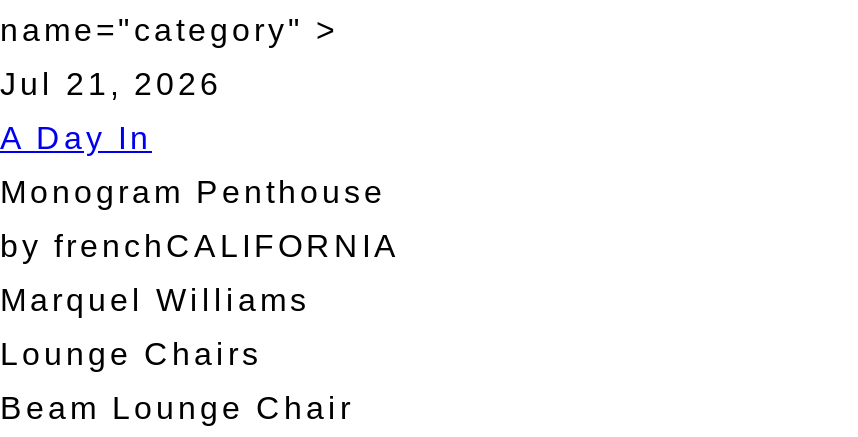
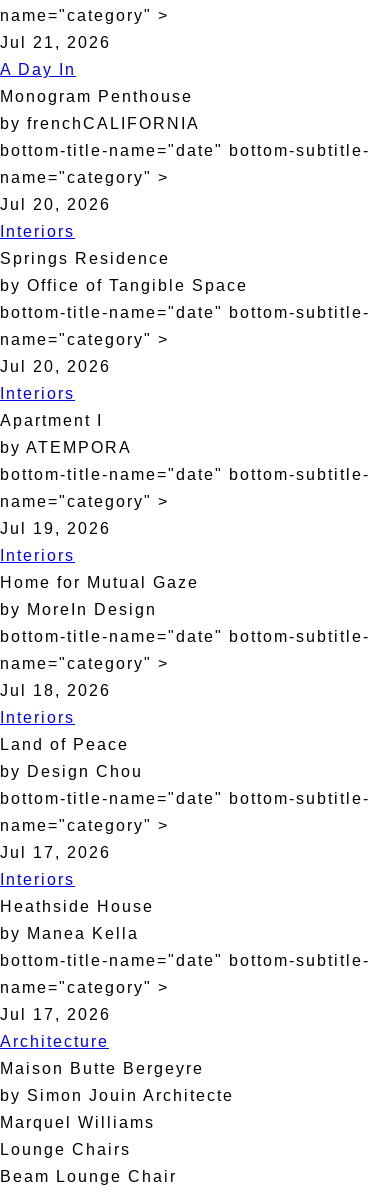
none -> [0,142,370,1104] bottom-title-name="date" bottom-subtitle- | name="category" > | Jul 20, 2026 | Interiors | Springs Residence | by Office of Tangible Space | bottom-title-name="date" bottom-subtitle- | name="category" > | Jul 20, 2026 | Interiors | Apartment I | by ATEMPORA | bottom-title-name="date" bottom-subtitle- | name="category" > | Jul 19, 2026 | Interiors | Home for Mutual Gaze | by MoreIn Design | bottom-title-name="date" bottom-subtitle- | name="category" > | Jul 18, 2026 | Interiors | Land of Peace | by Design Chou | bottom-title-name="date" bottom-subtitle- | name="category" > | Jul 17, 2026 | Interiors | Heathside House | by Manea Kella | bottom-title-name="date" bottom-subtitle- | name="category" > | Jul 17, 2026 | Architecture | Maison Butte Bergeyre | by Simon Jouin Architecte

